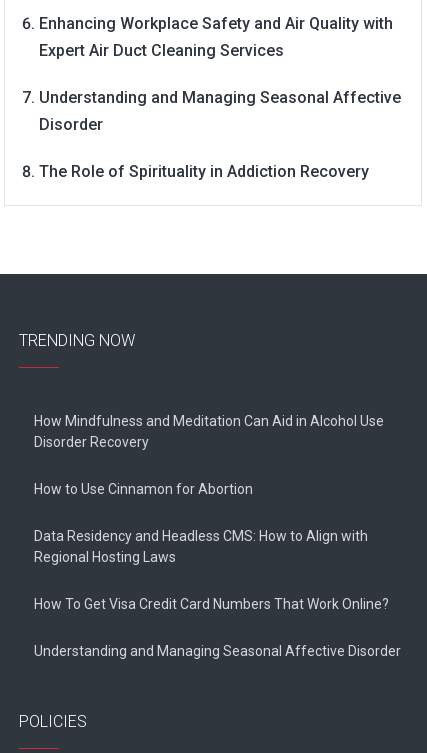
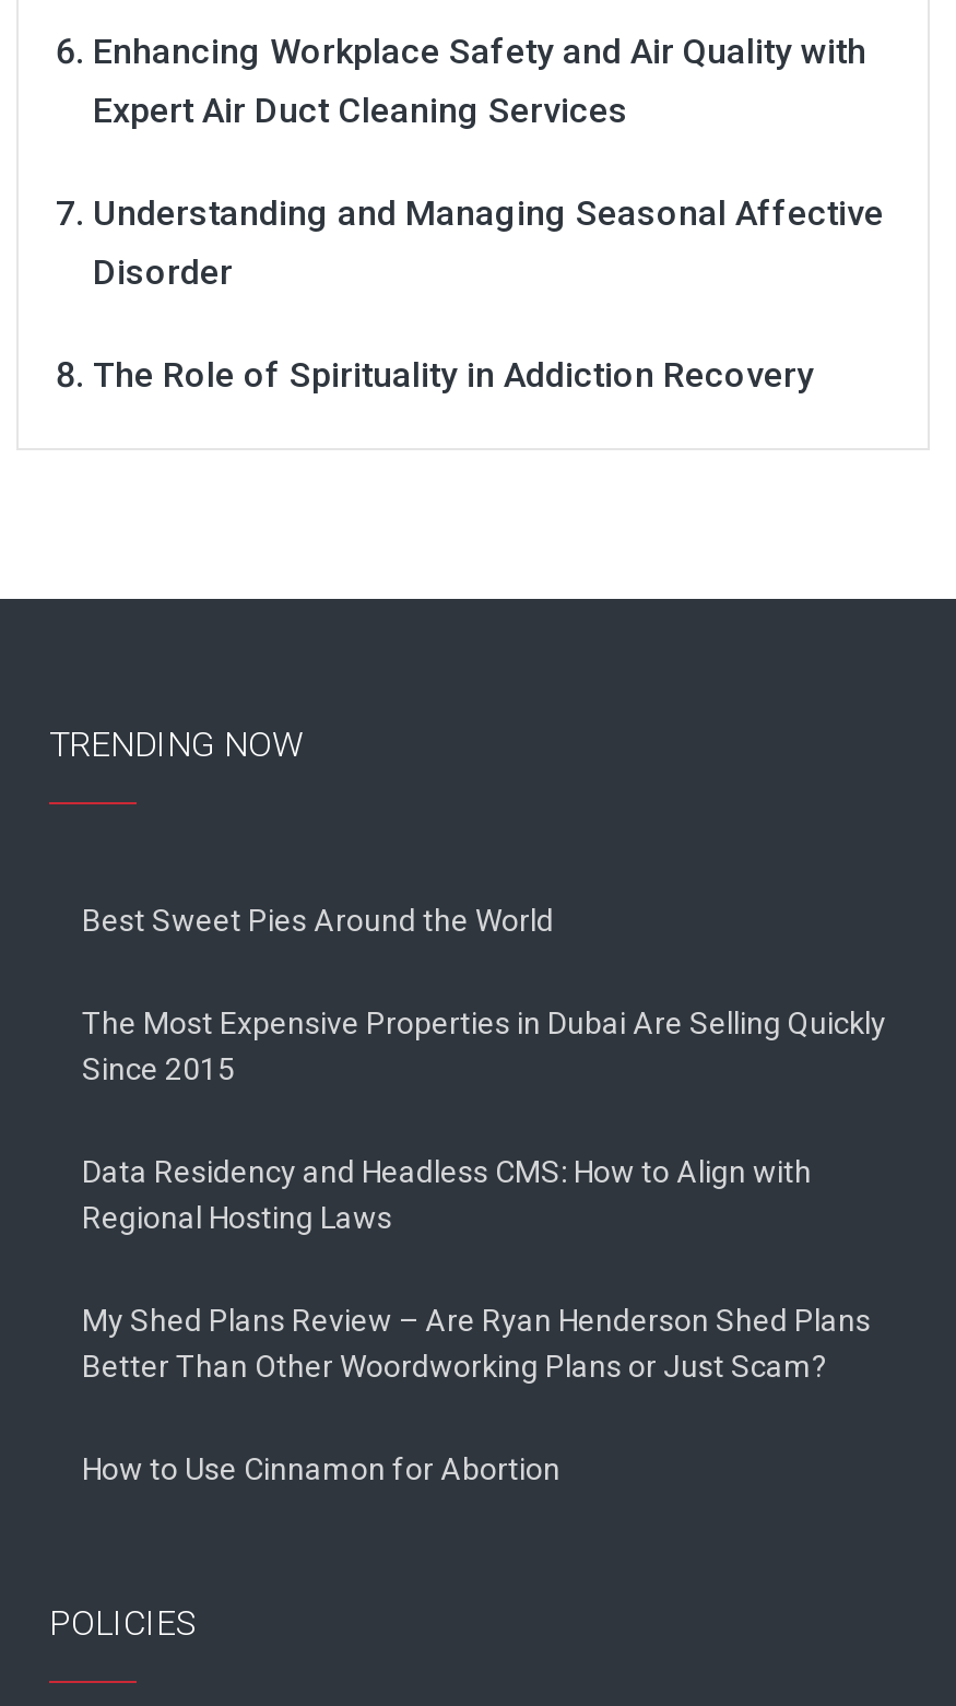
none -> [82,1004,886,1085] The Most Expensive Properties in Dubai Are Selling Quickly | Since 2015
[34,412,384,449] How Mindfulness and Meditation Can Aid in Alcohol Use | Disorder Recovery -> [82,902,554,937] Best Sweet Pies Around the World
moved [34,480,253,496] -> [82,1450,560,1485]: How to Use Cinnamon for Abortion
[34,595,389,611] How To Get Visa Credit Card Numbers That Work Online? -> [82,1302,871,1383] My Shed Plans Review – Are Ryan Henderson Shed Plans | Better Than Other Woordworking Plans or Just Scam?
[34,642,401,658] Understanding and Managing Seasonal Affective Disorder -> none

